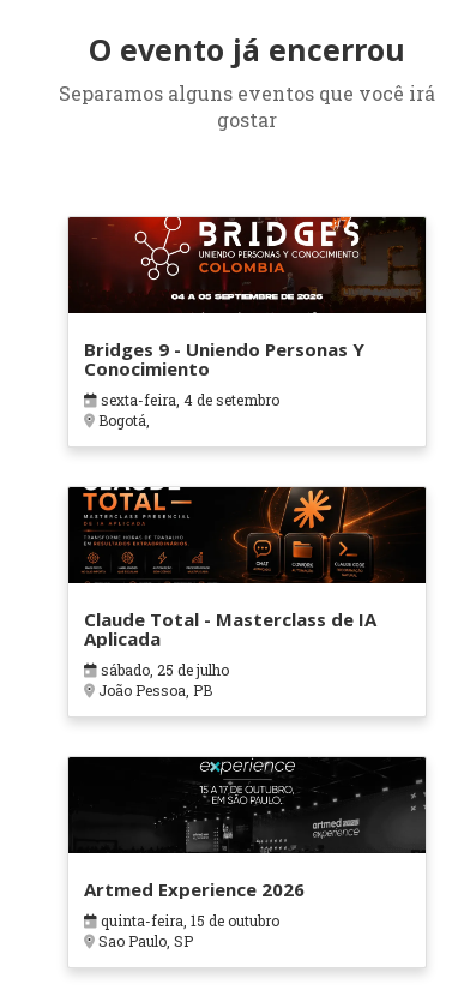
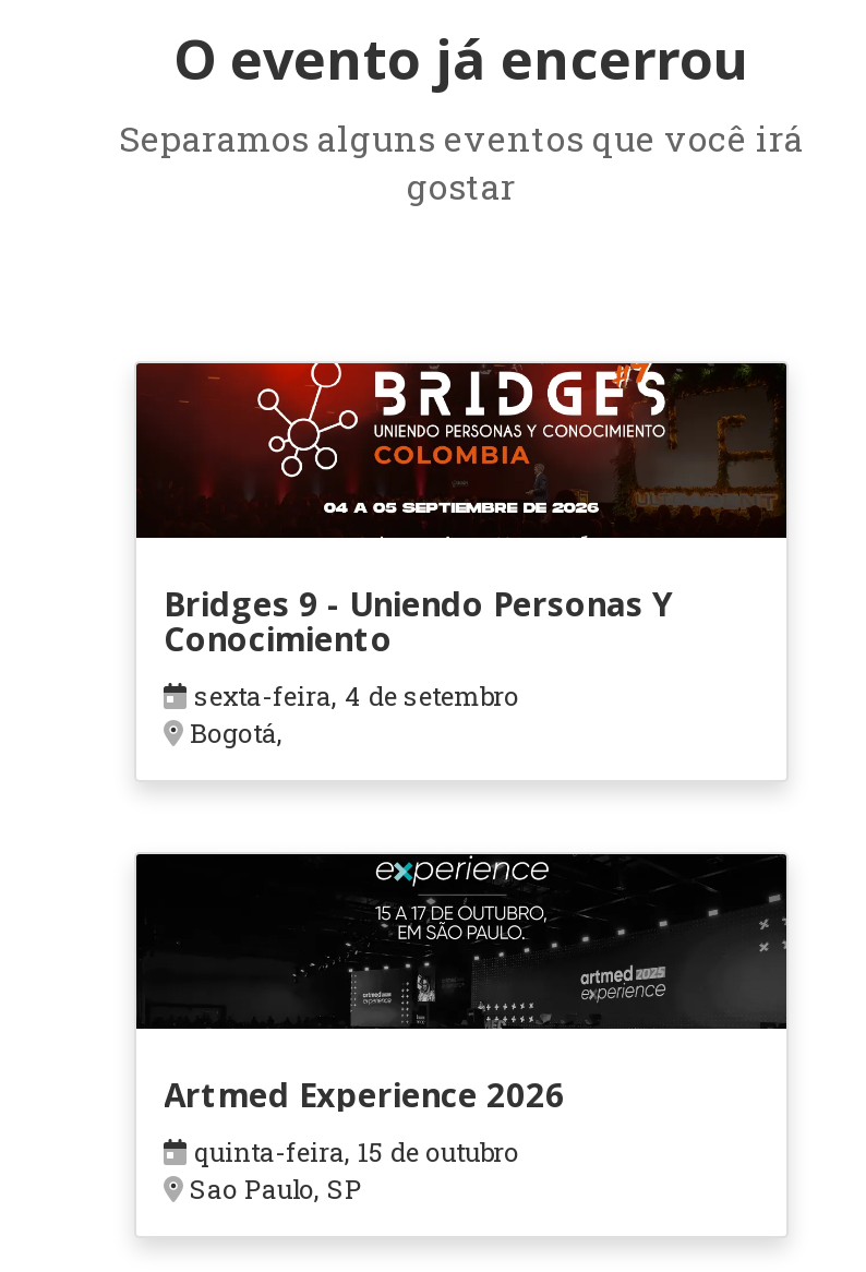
[82,486,423,700] [image] | Claude Total - Masterclass de IA | Aplicada | sábado, 25 de julho | João Pessoa, PB -> none

